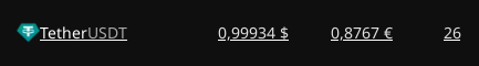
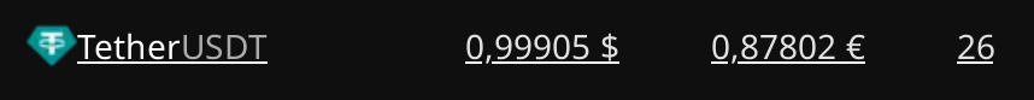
[218,22,289,43] 0,99934 $ -> [465,22,619,68] 0,99905 $
[331,22,393,43] 0,8767 € -> [711,22,865,68] 0,87802 €

